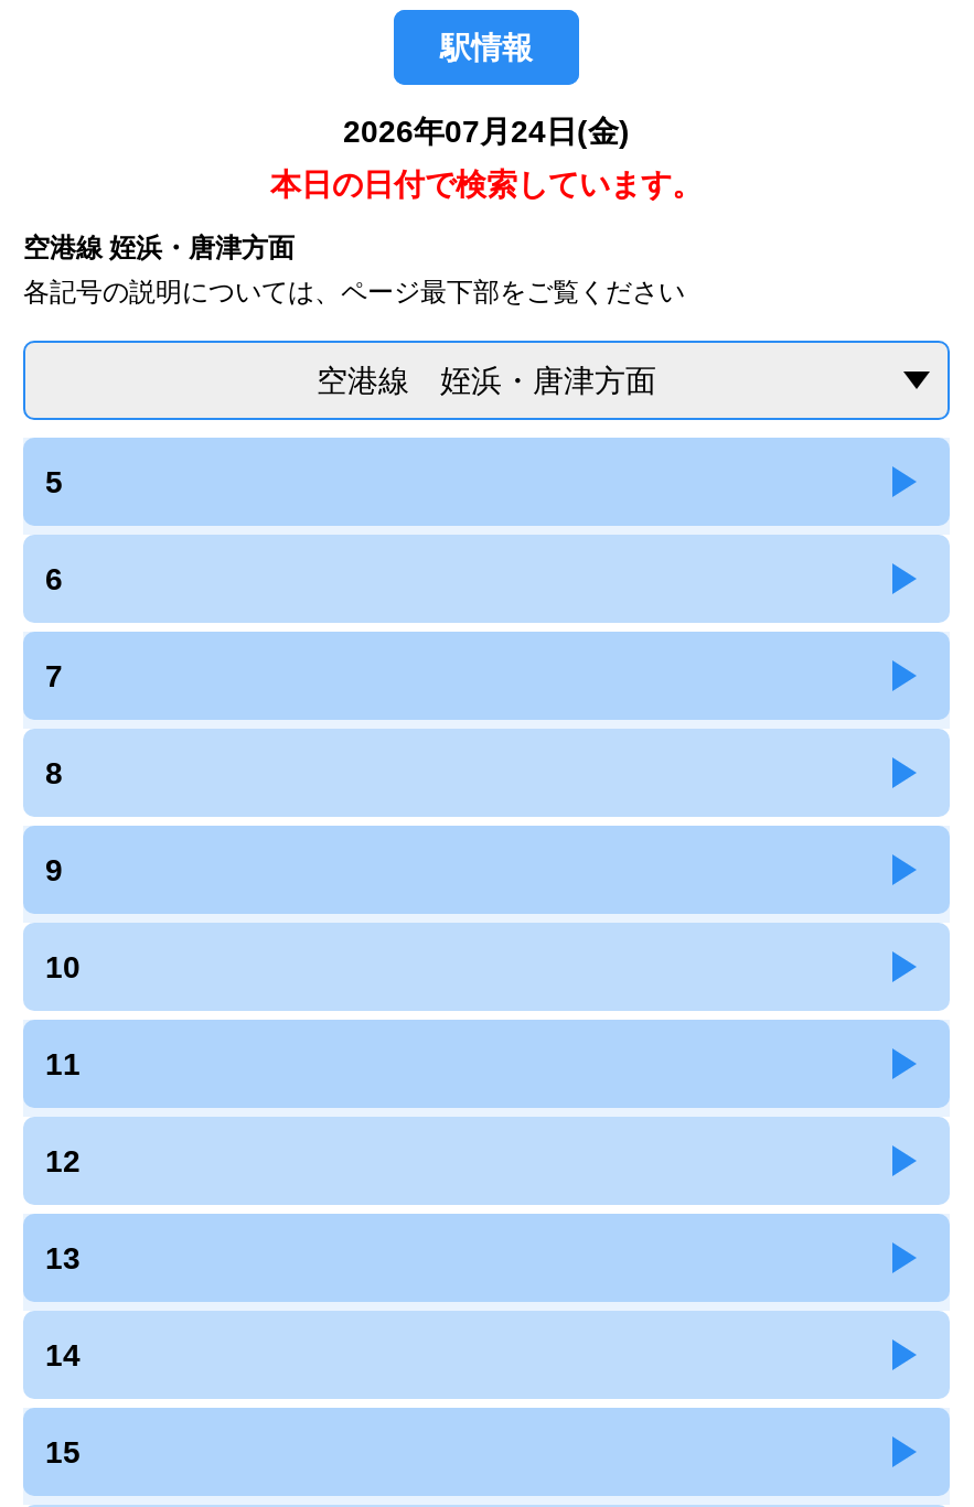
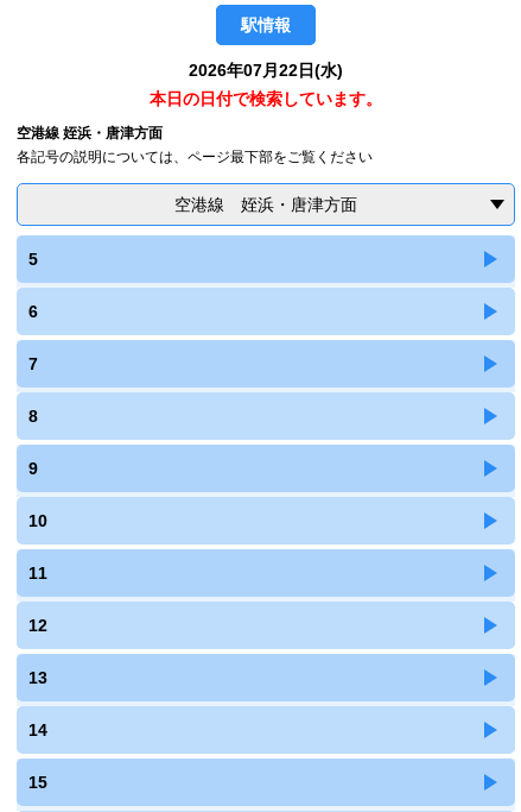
[343,114,630,149] 2026年07月24日(金) -> [189,61,343,80] 2026年07月22日(水)

